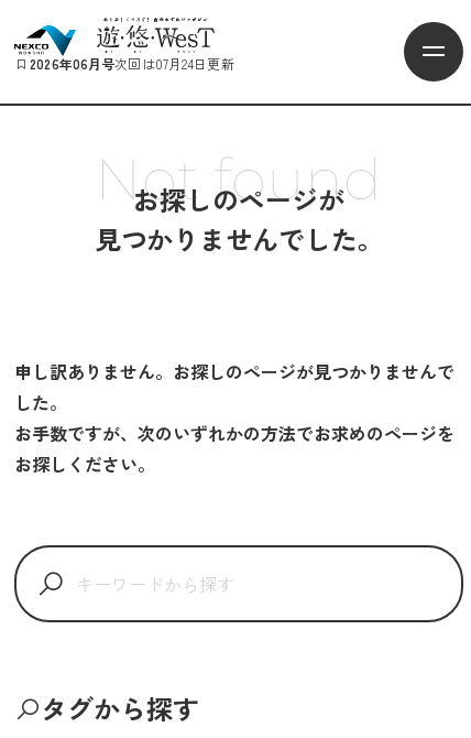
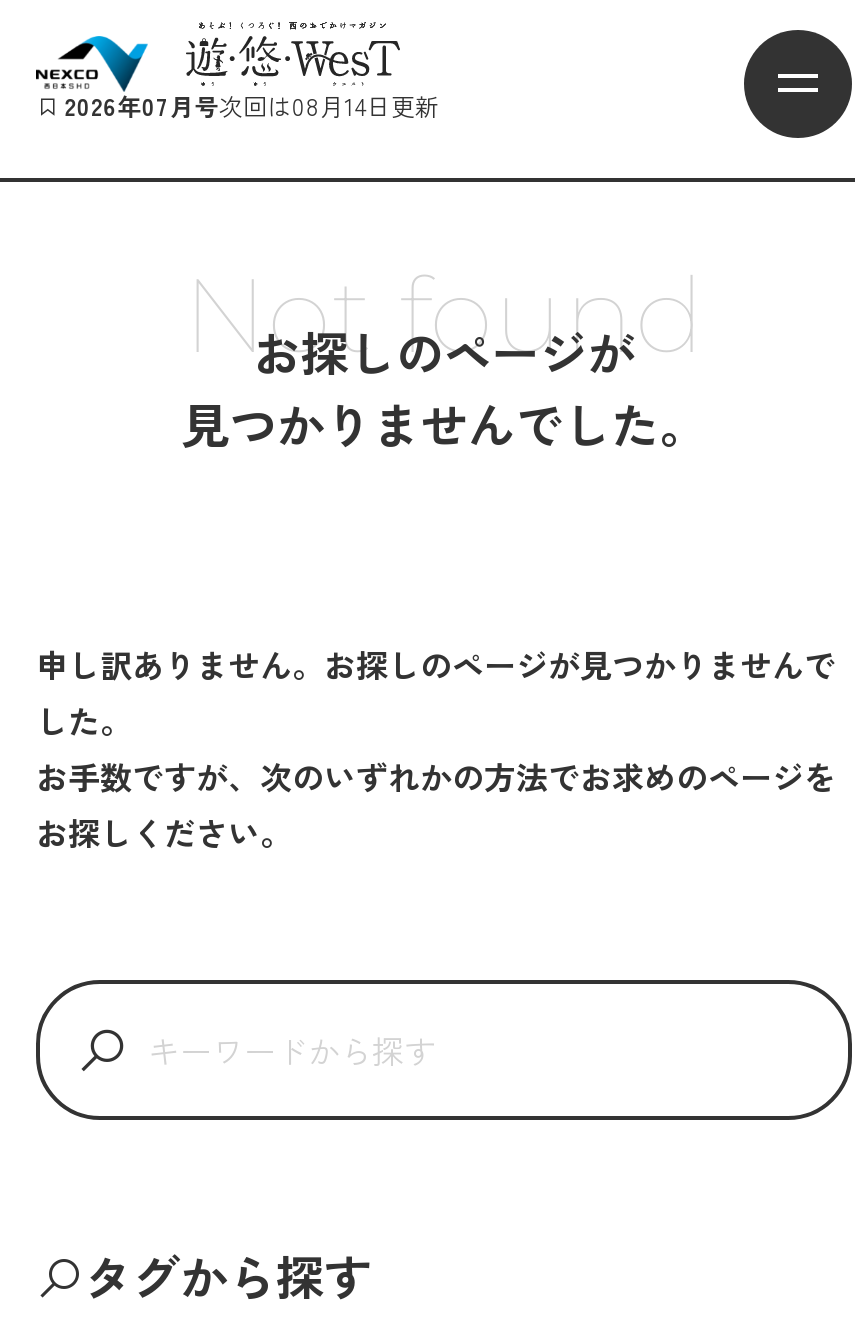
[30,54,234,73] 2026年06月号次回は07月24日更新 -> [64,88,439,122] 2026年07月号次回は08月14日更新

